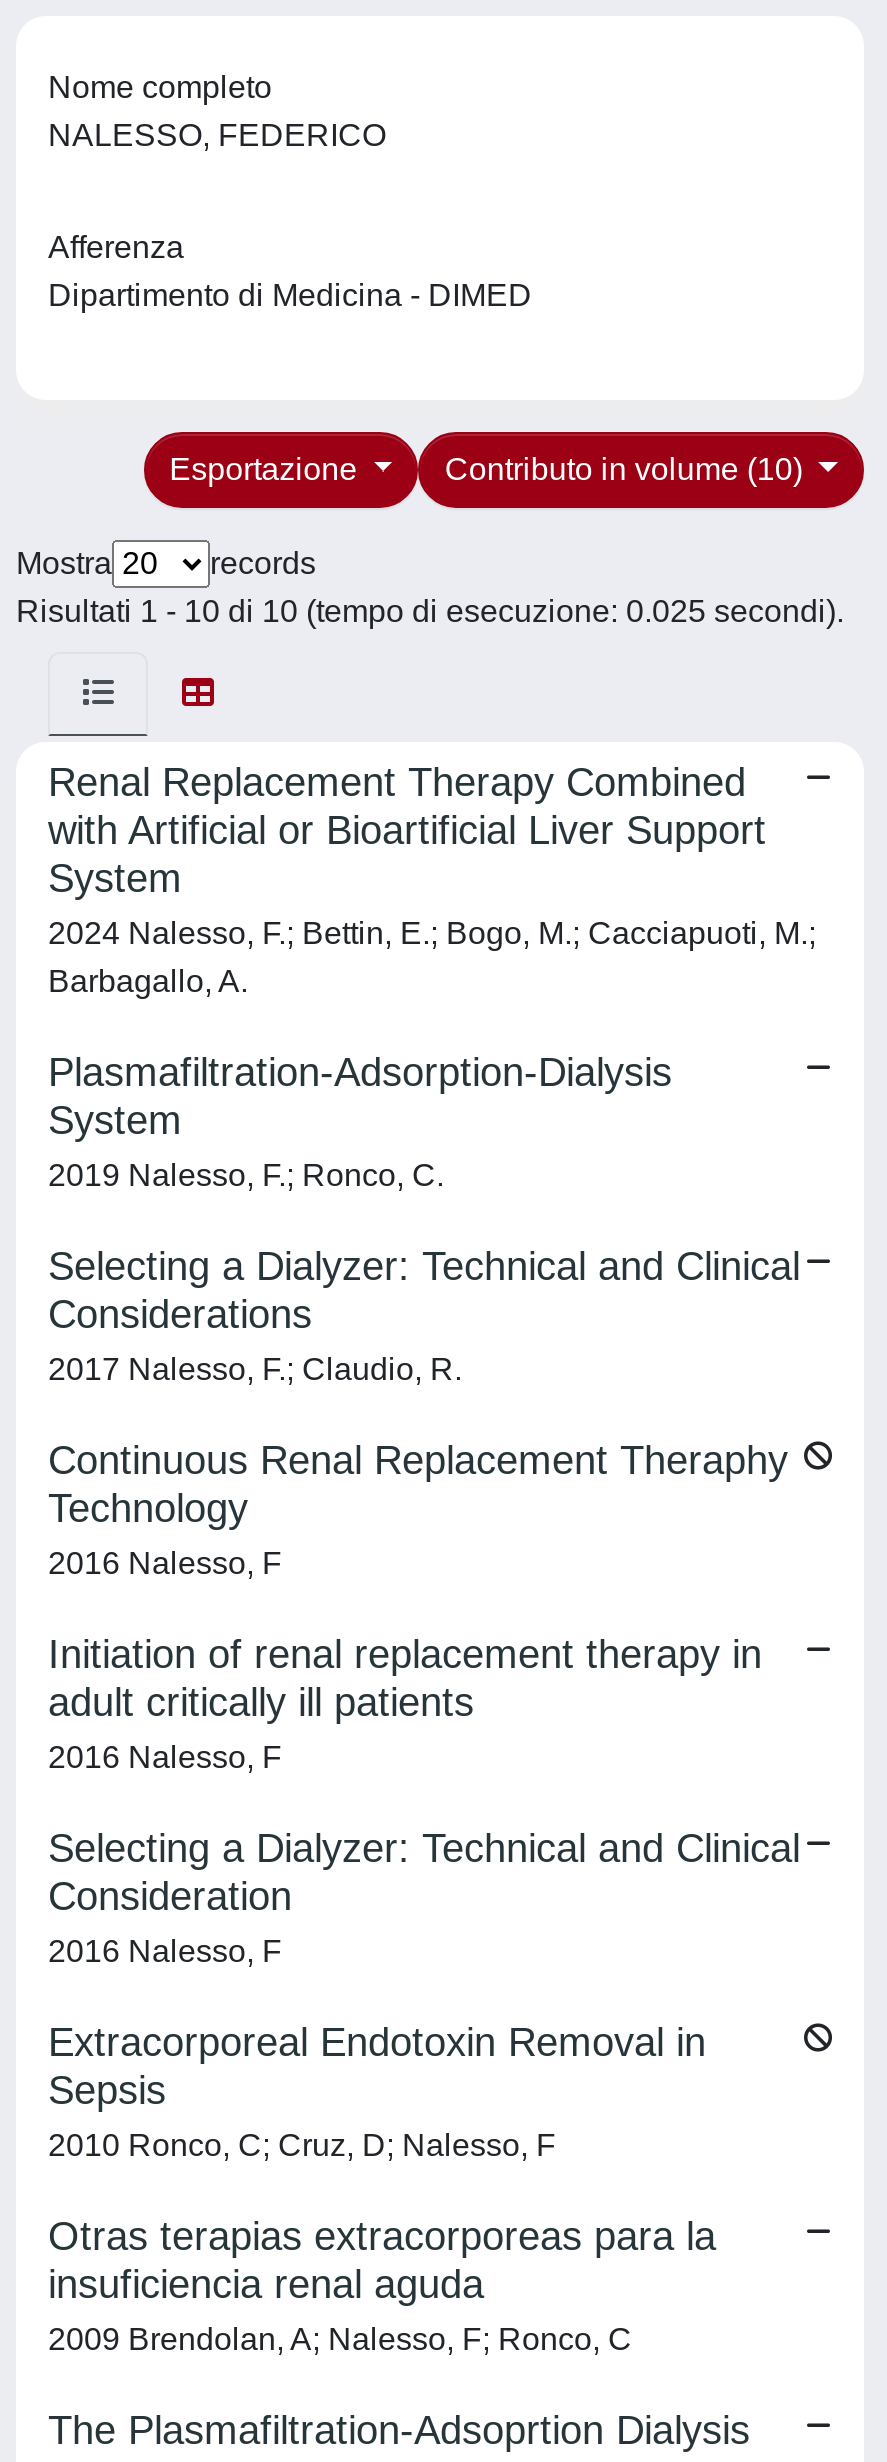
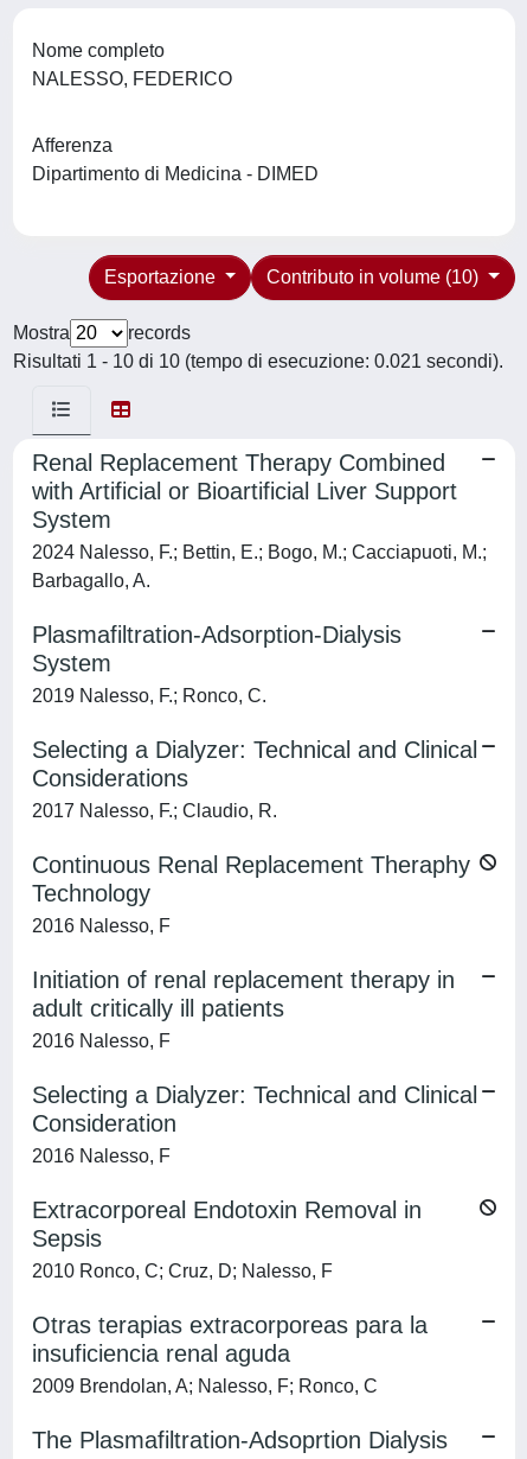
[16,594,844,628] Risultati 1 - 10 di 10 (tempo di esecuzione: 0.025 secondi). -> [13,351,503,371] Risultati 1 - 10 di 10 (tempo di esecuzione: 0.021 secondi).

